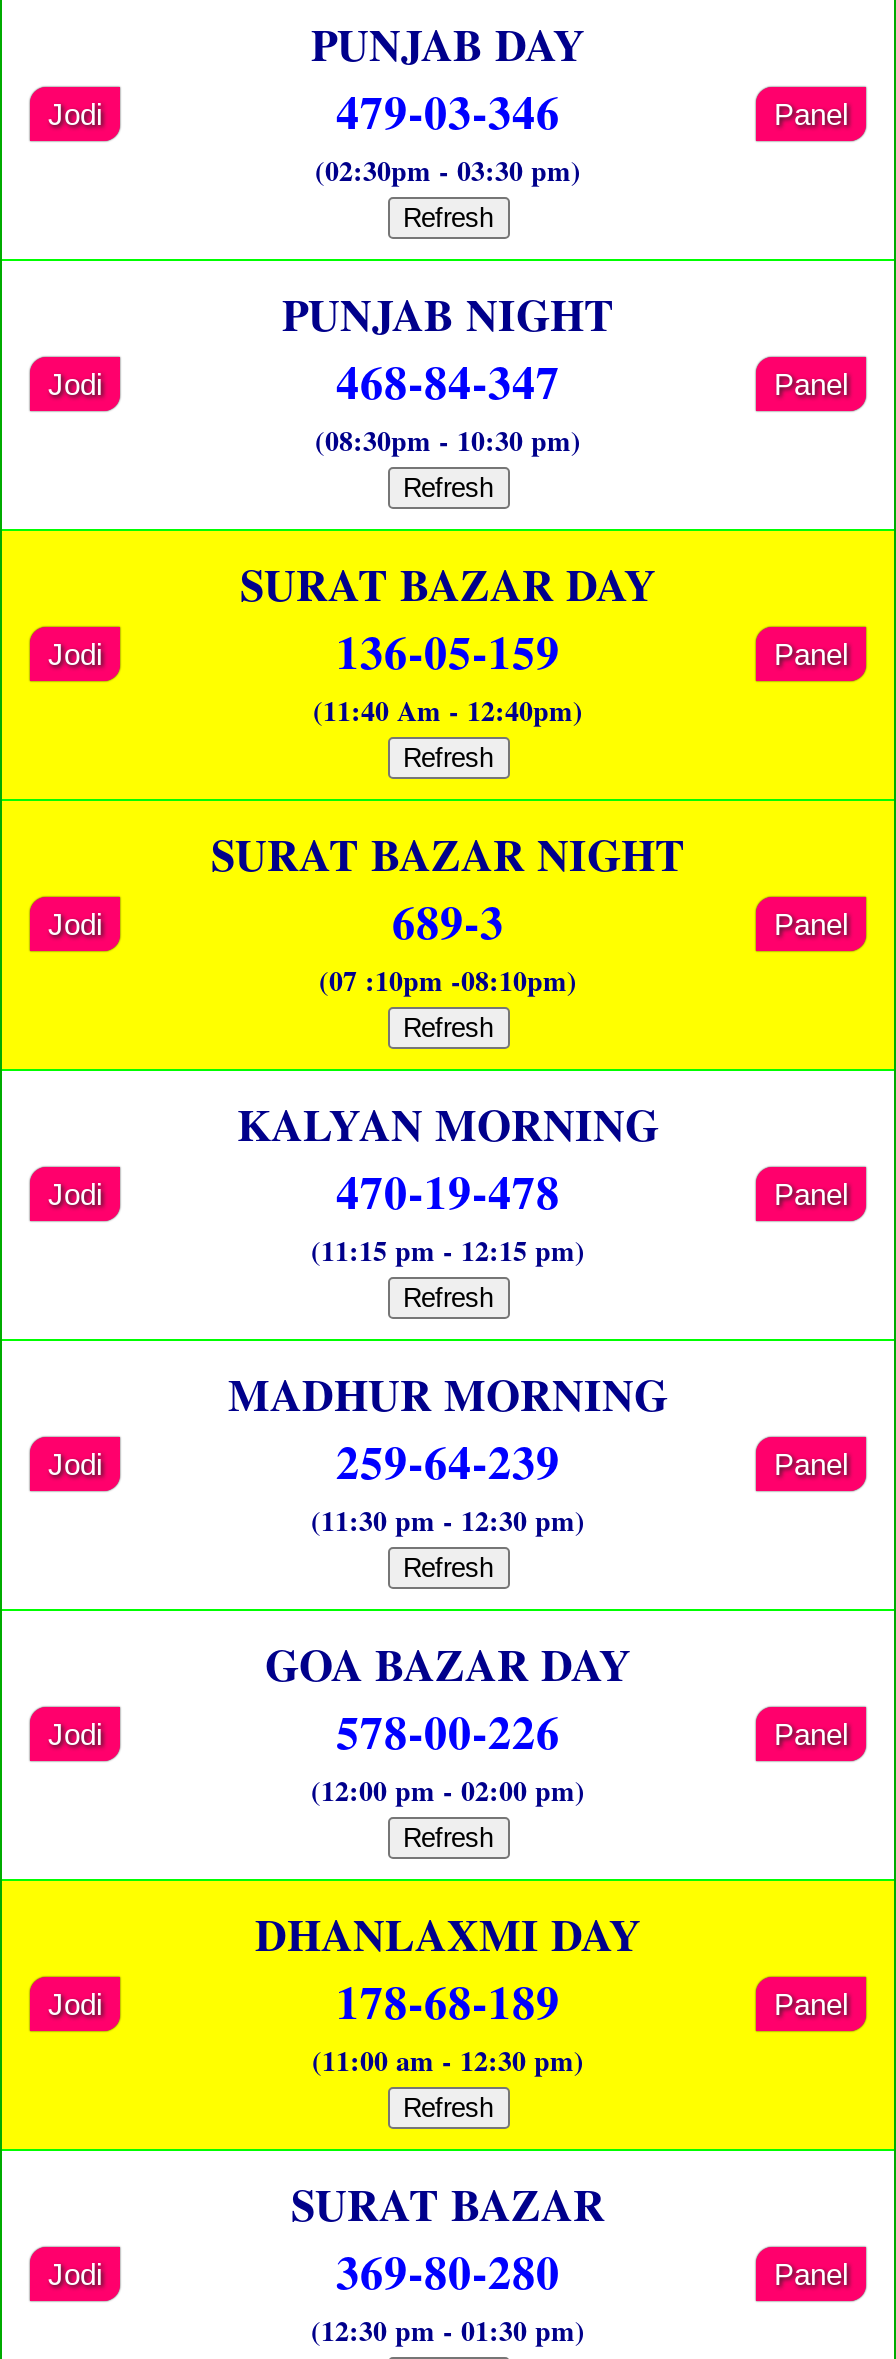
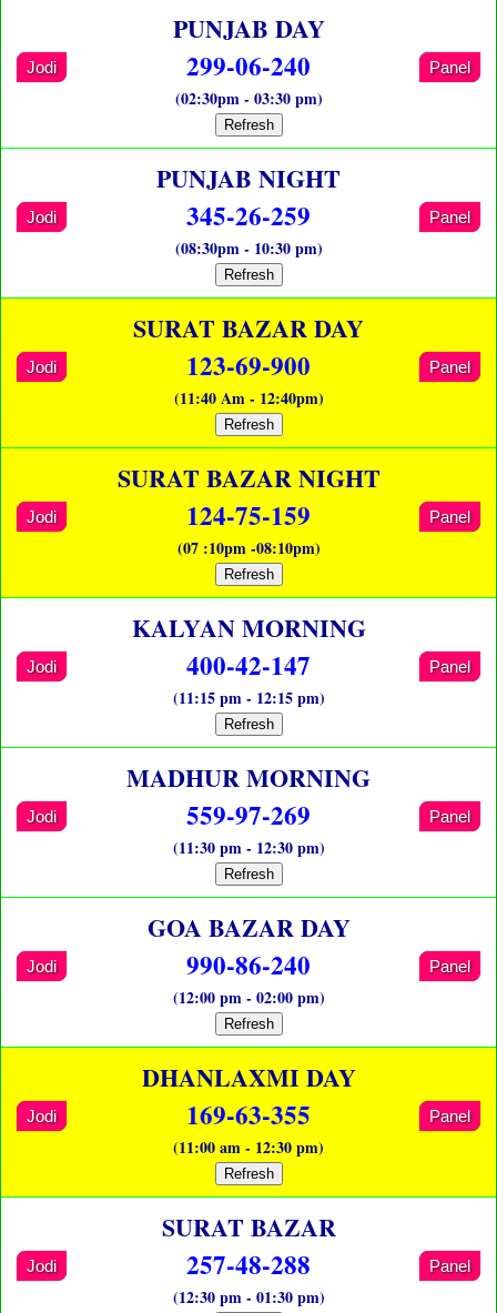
[336,77,560,145] 479-03-346 -> [186,46,311,84] 299-06-240
[336,347,560,415] 468-84-347 -> [186,196,311,234] 345-26-259
[336,617,560,685] 136-05-159 -> [186,346,311,384] 123-69-900
[392,887,504,955] 689-3 -> [186,496,311,534] 124-75-159
[336,1157,560,1225] 470-19-478 -> [186,646,311,683] 400-42-147
[336,1427,560,1495] 259-64-239 -> [186,796,311,833] 559-97-269
[336,1697,560,1765] 578-00-226 -> [186,945,311,983] 990-86-240
[336,1967,560,2035] 178-68-189 -> [186,1095,311,1133] 169-63-355
[336,2237,560,2305] 369-80-280 -> [186,1245,311,1283] 257-48-288

